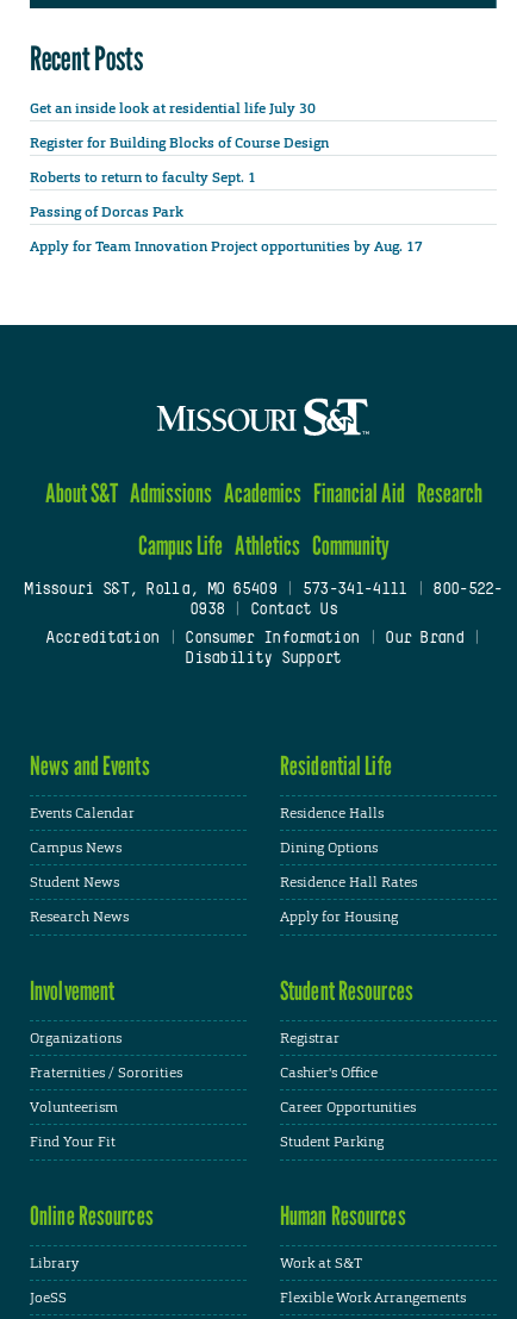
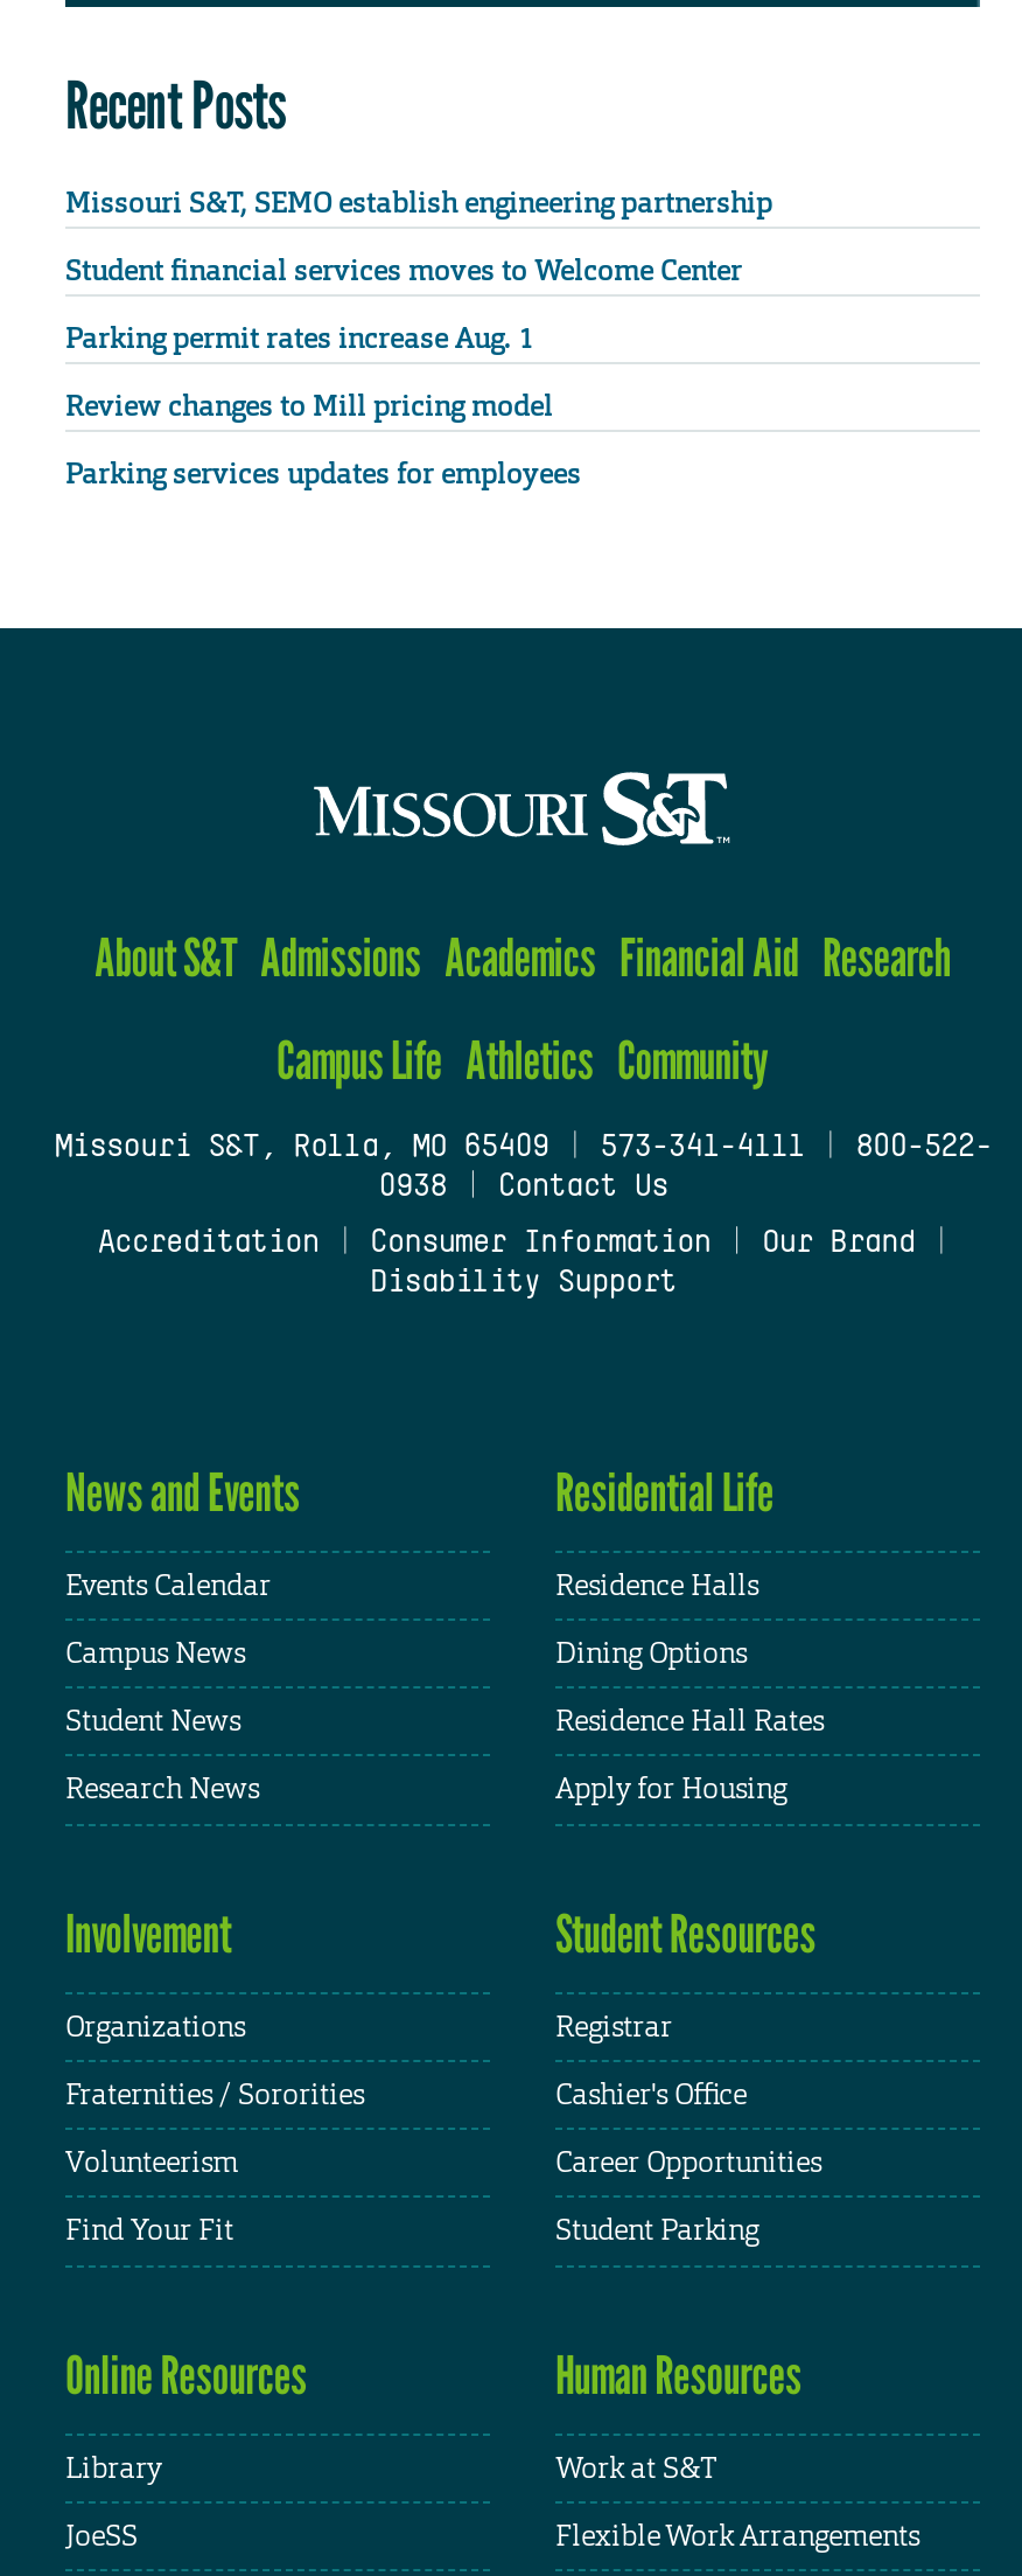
[30,98,316,117] Get an inside look at residential life July 30 -> [65,184,772,221] Missouri S&T, SEMO establish engineering partnership
[30,133,329,152] Register for Building Blocks of Course Design -> [65,252,742,289] Student financial services moves to Welcome Center
[30,168,260,187] Roberts to return to faculty Sept. 1 -> [65,320,534,357] Parking permit rates increase Aug. 1
[30,202,183,221] Passing of Dorcas Park -> [65,388,553,425] Review changes to Mill pricing model
[30,237,423,256] Apply for Team Innovation Project opportunities by Aug. 17 -> [65,456,581,493] Parking services updates for employees

